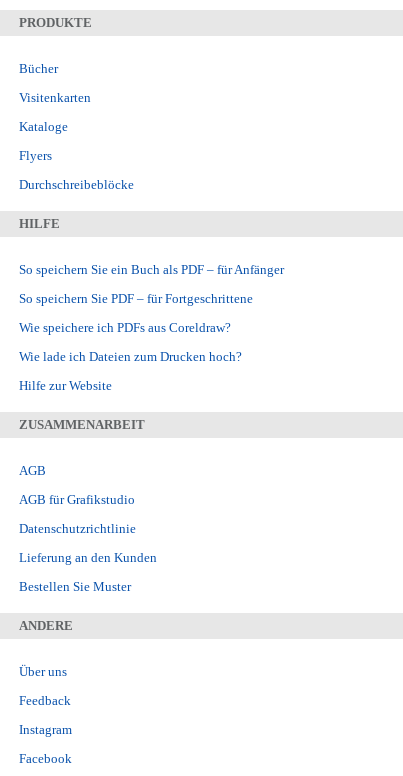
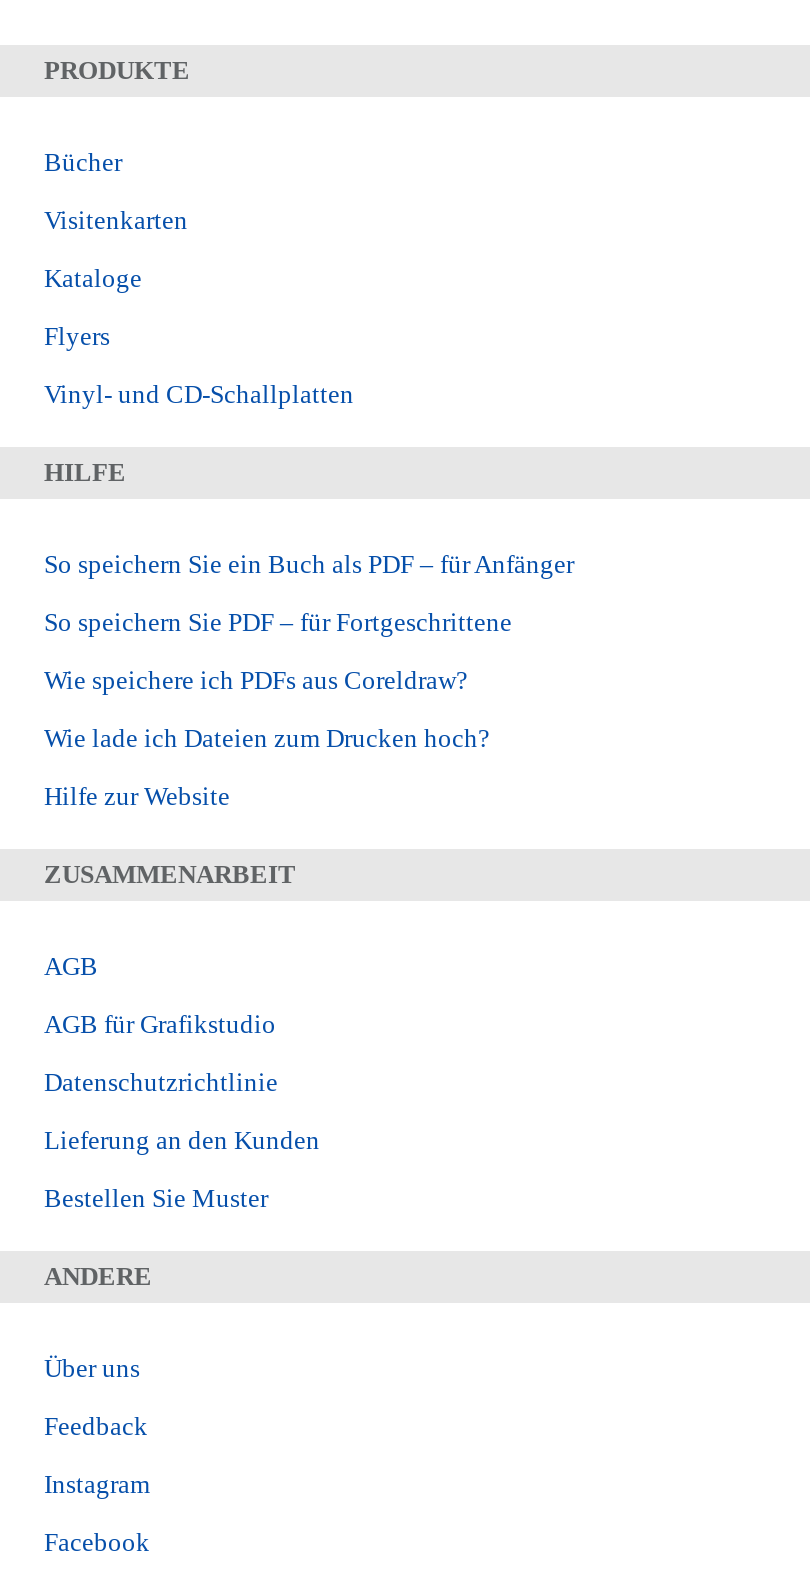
[19,177,134,192] Durchschreibeblöcke -> [44,380,354,410] Vinyl- und CD-Schallplatten

